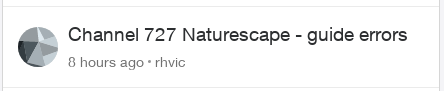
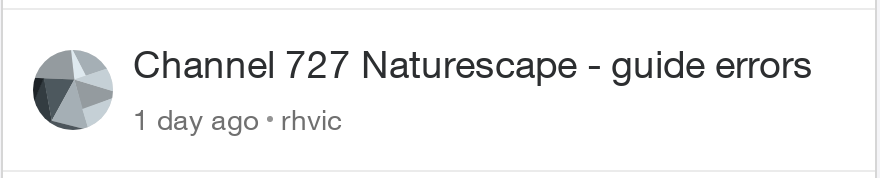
[68,53,186,70] 8 hours ago rhvic -> [133,102,343,136] 1 day ago rhvic

